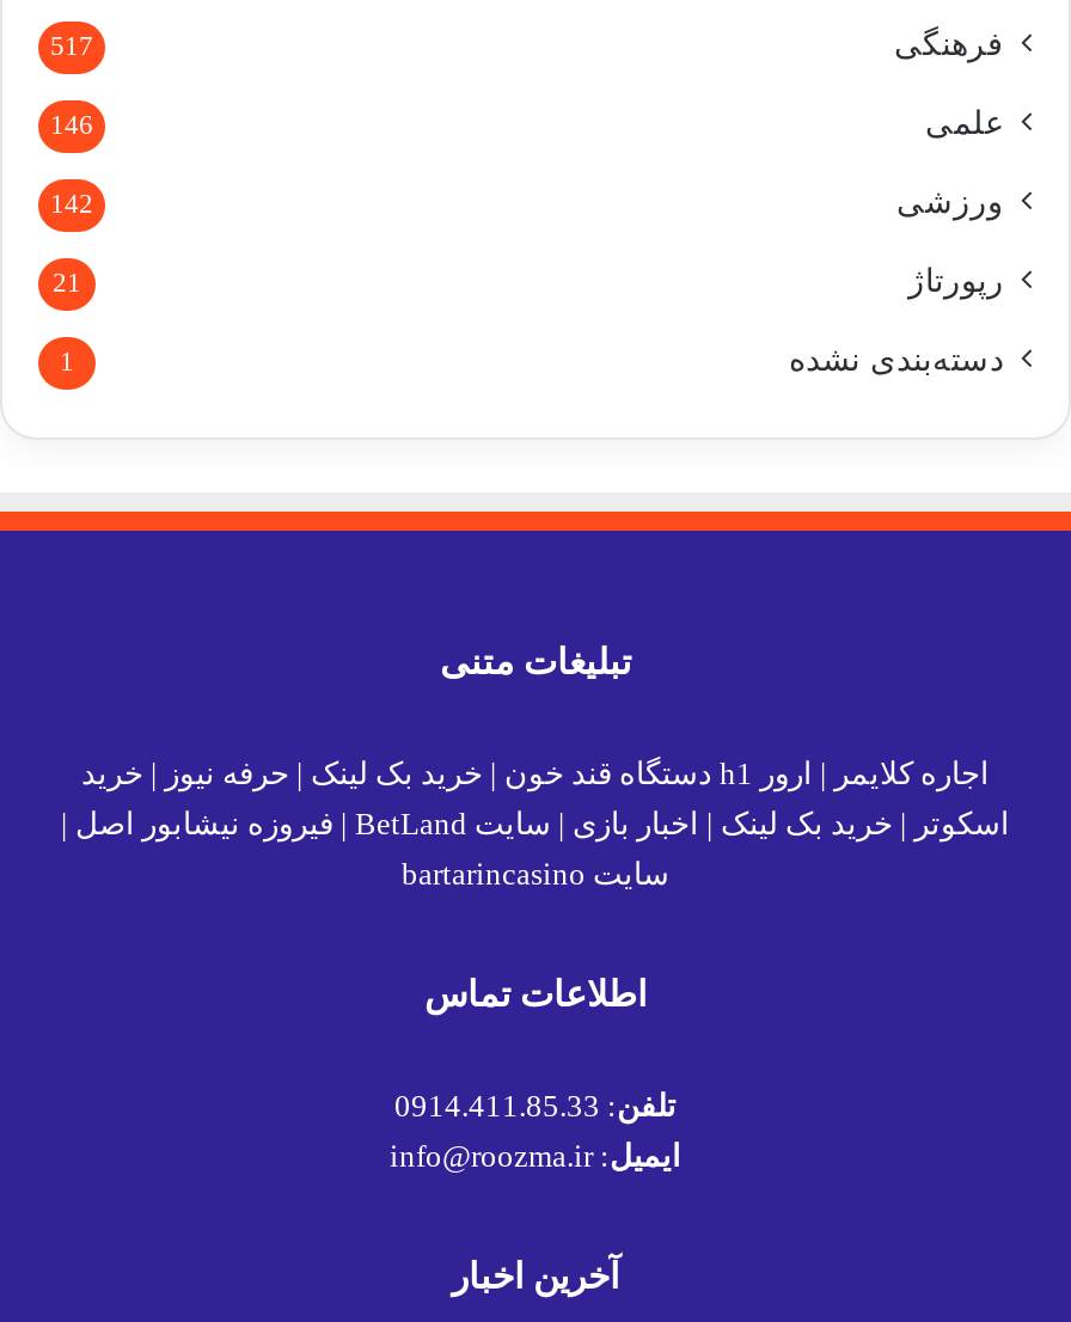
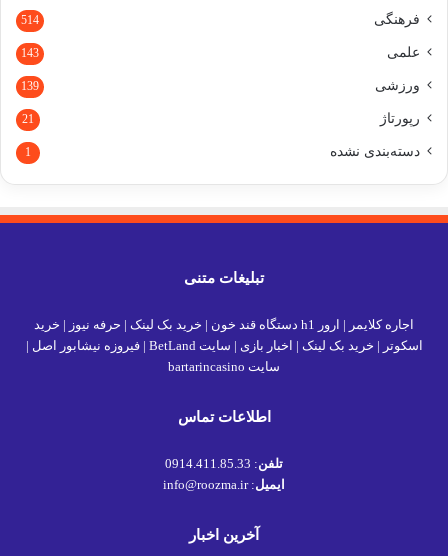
[50,31,93,62] 517 -> [21,14,39,27] 514
[50,109,93,141] 146 -> [21,47,39,60] 143
[50,188,93,219] 142 -> [21,80,39,93] 139

